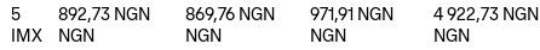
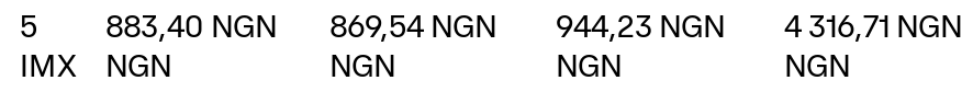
[58,3,150,24] 892,73 NGN -> [105,5,277,45] 883,40 NGN
[185,3,275,24] 869,76 NGN -> [329,5,496,45] 869,54 NGN
[310,3,393,24] 971,91 NGN -> [556,5,725,45] 944,23 NGN
[433,3,539,24] 4 922,73 NGN -> [784,5,962,45] 4 316,71 NGN

